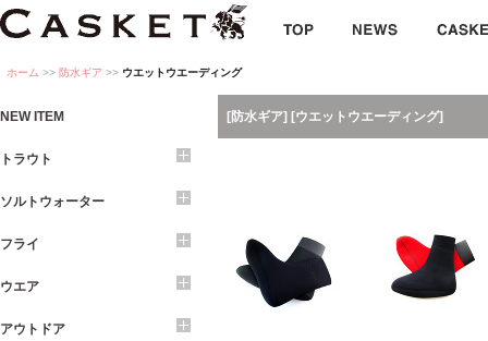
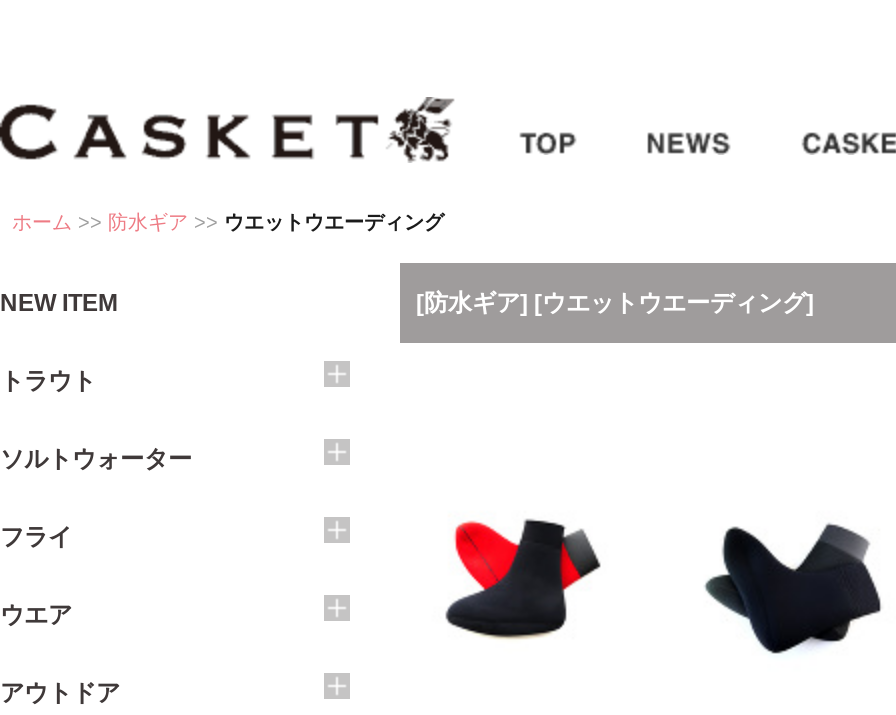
[235,234,332,308] [image] -> [434,517,608,653] [image]
[385,233,479,307] [image] -> [704,521,882,655] [image]

